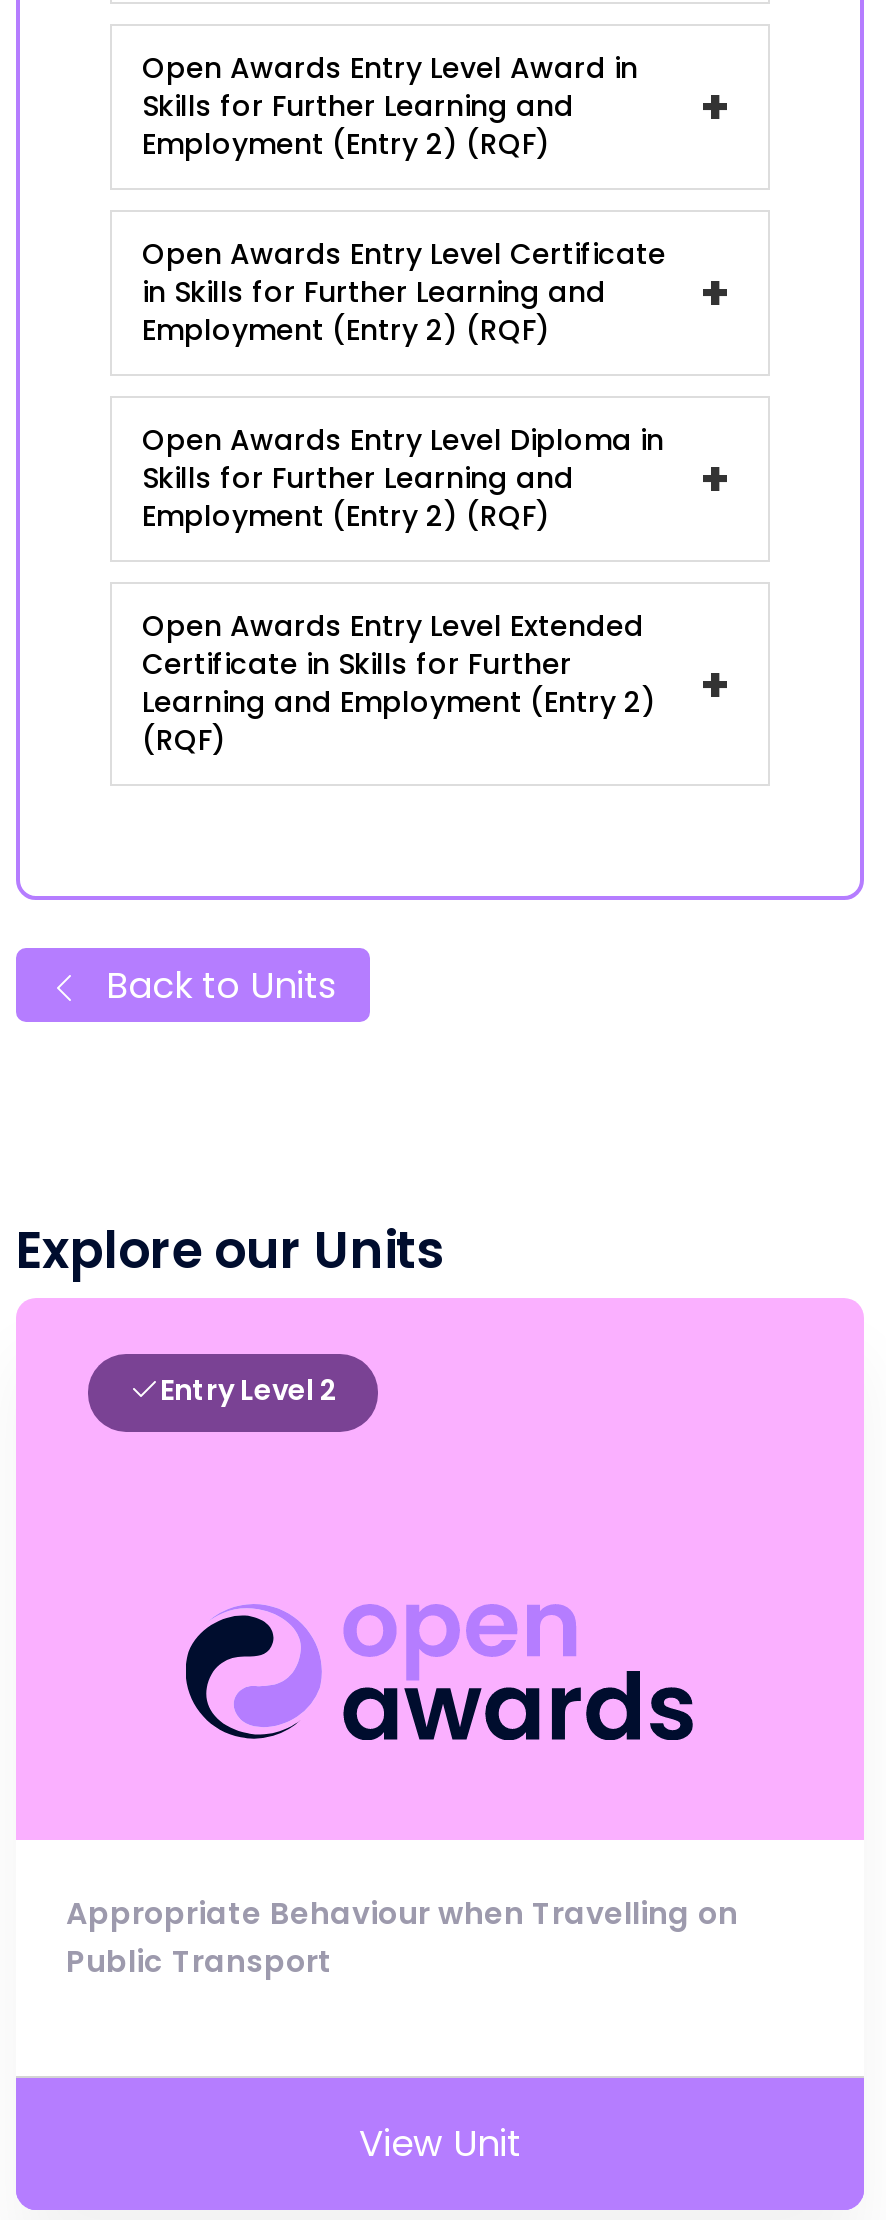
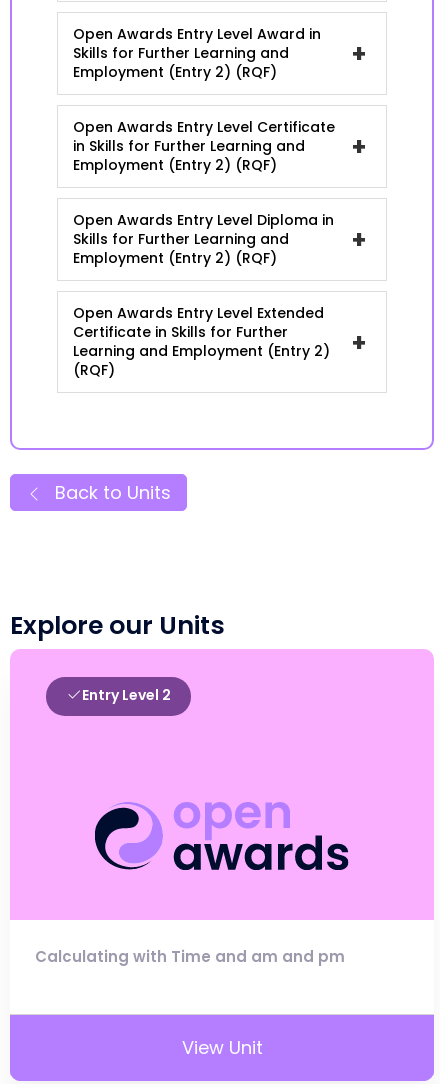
[66,1893,738,1983] Appropriate Behaviour when Travelling on | Public Transport -> [35,946,345,967] Calculating with Time and am and pm

